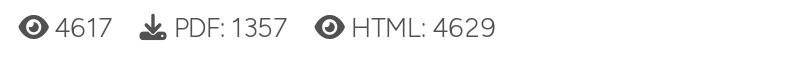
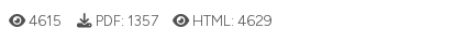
[48,10,496,42] 4617 PDF: 1357 HTML: 4629 -> [25,12,273,29] 4615 PDF: 1357 HTML: 4629

